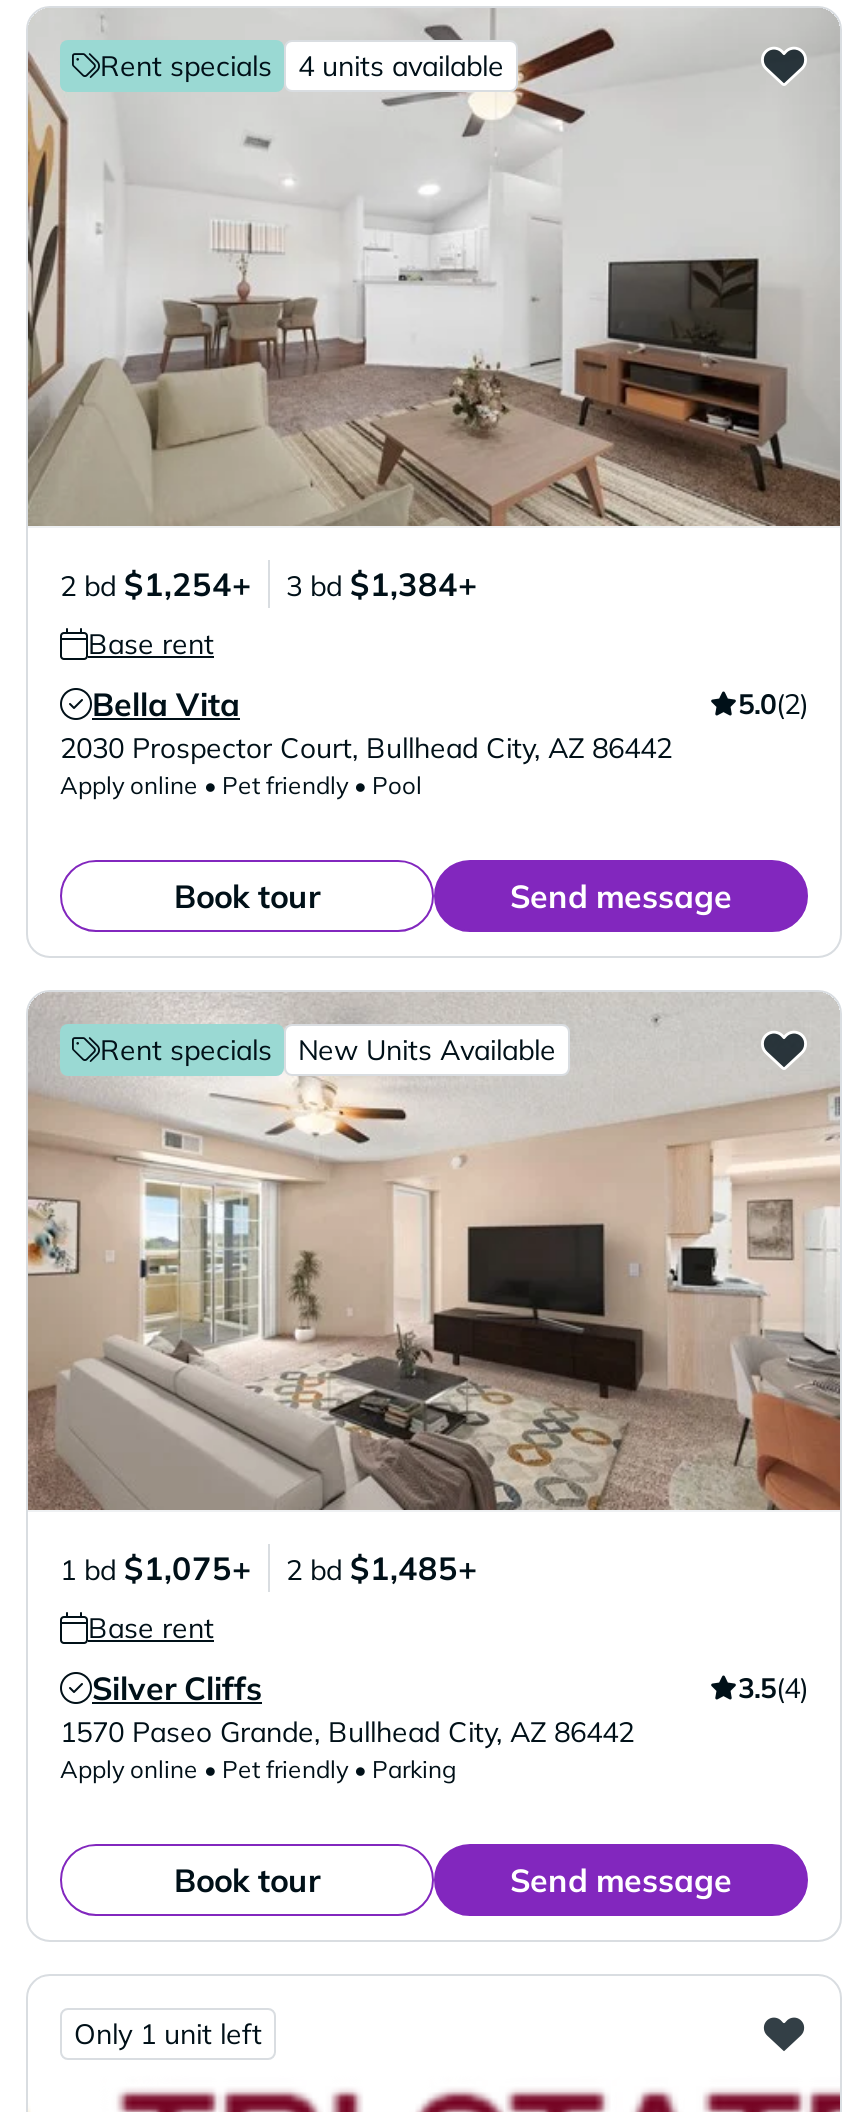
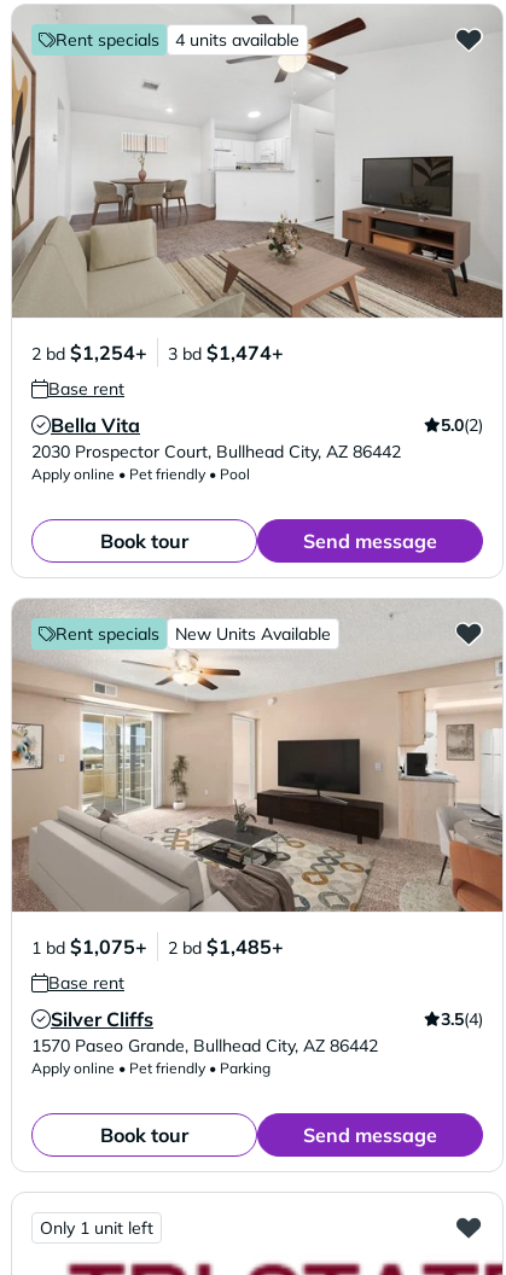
[60,564,478,604] 2 bd $1,254+ 3 bd $1,384+ -> [31,340,284,365] 2 bd $1,254+ 3 bd $1,474+

